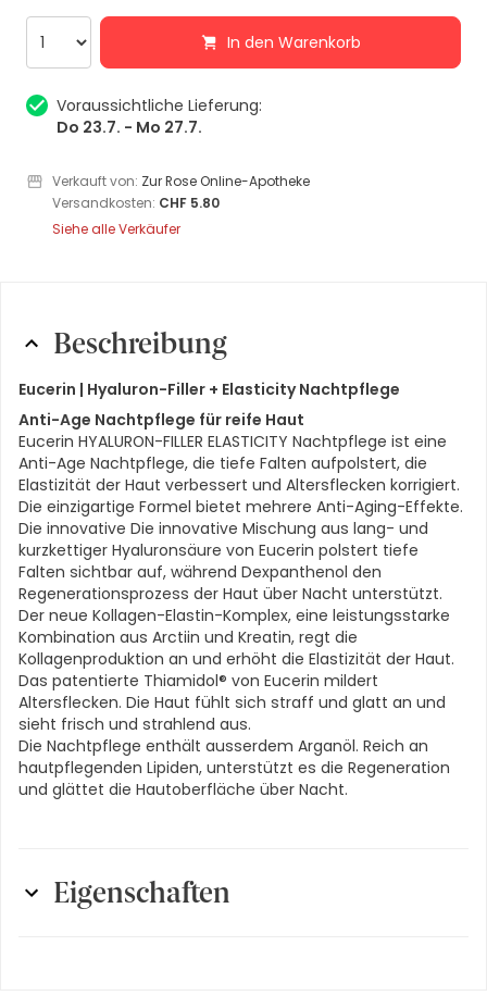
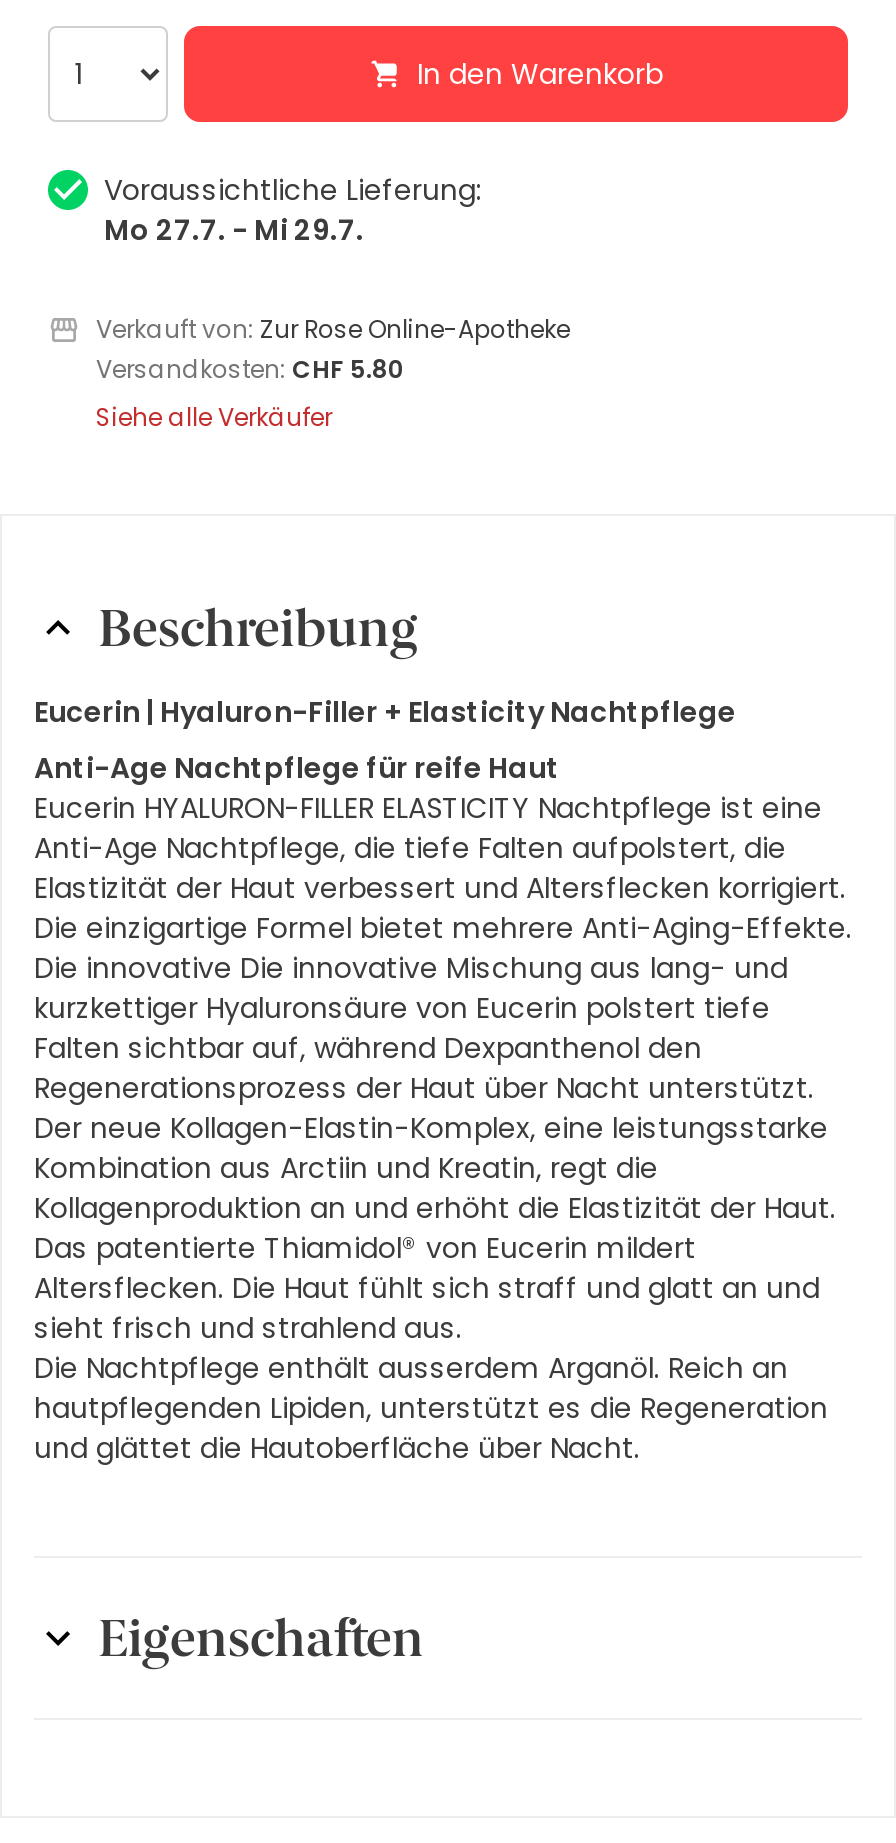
[57,116,202,138] Do 23.7. - Mo 27.7. -> [104,210,364,250] Mo 27.7. - Mi 29.7.

